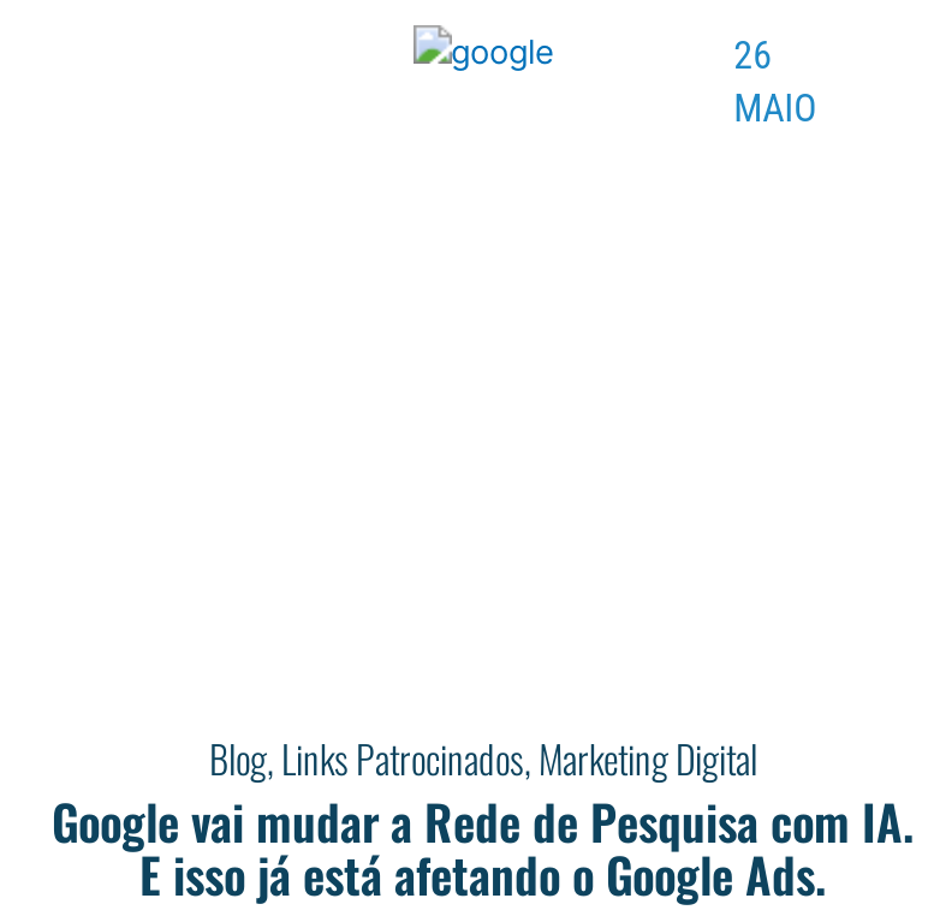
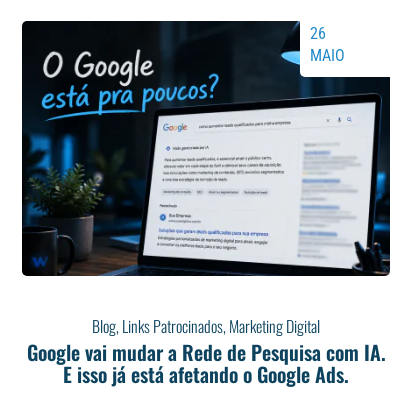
none -> [21,20,391,277] [image]

